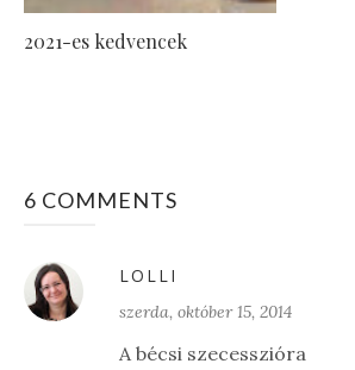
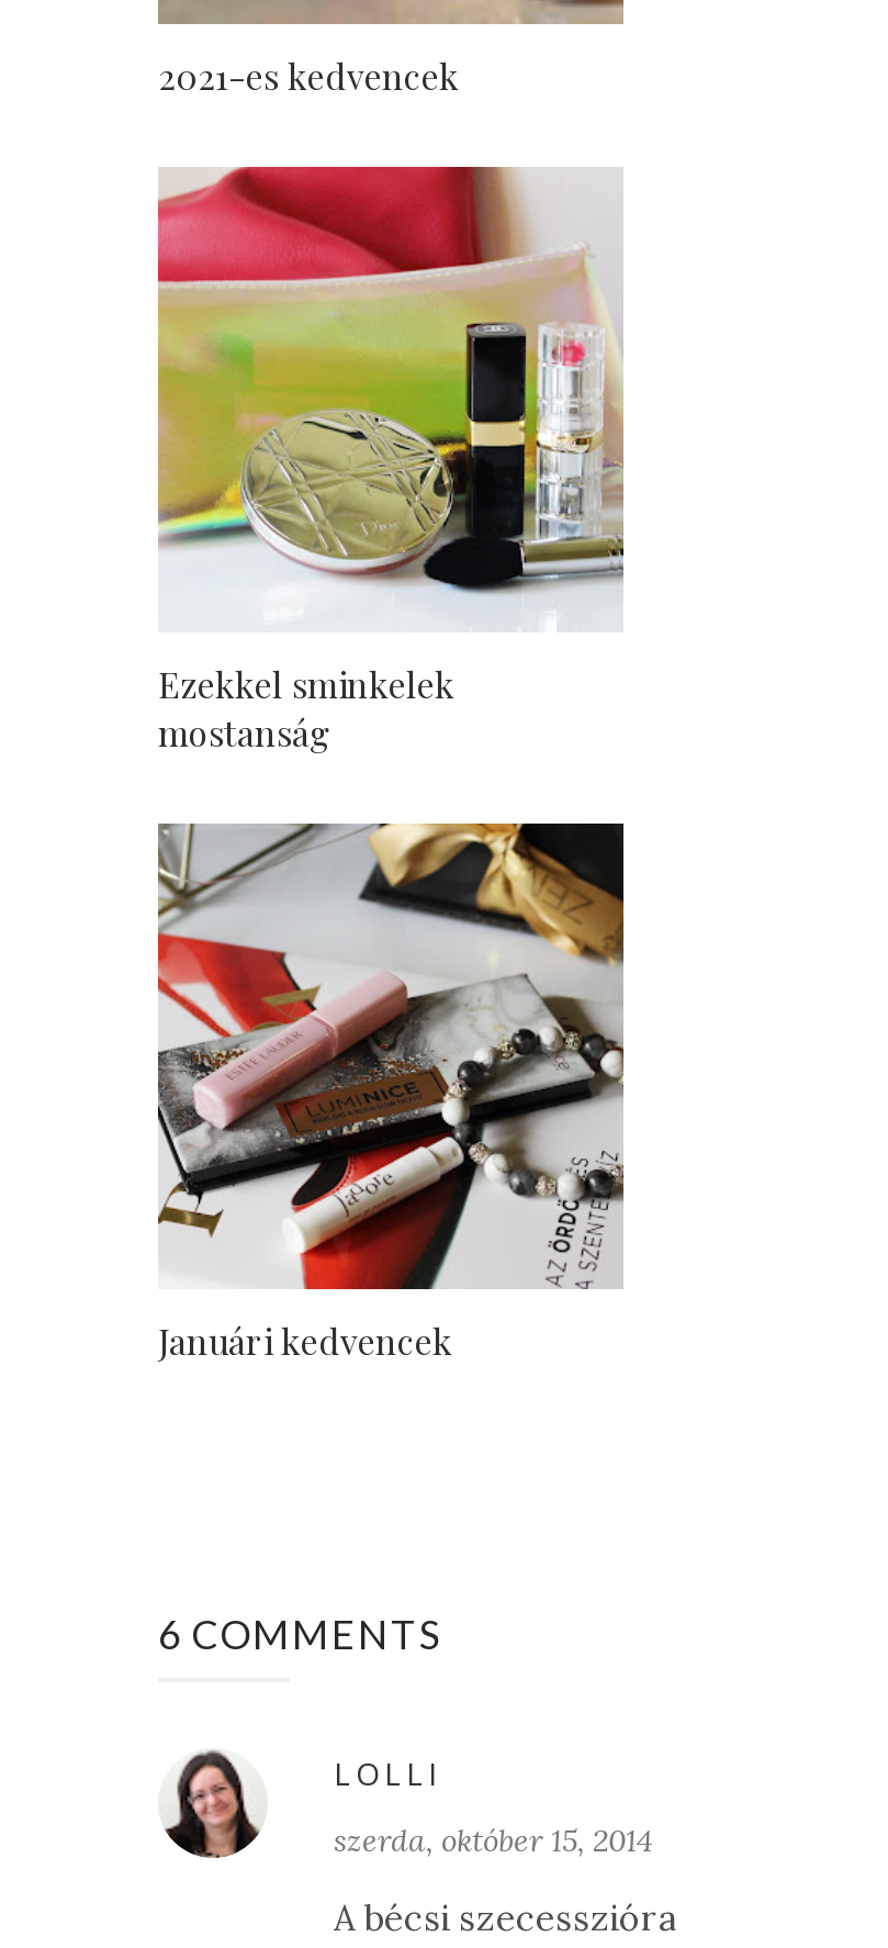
none -> [156,165,623,756] [image] | Ezekkel sminkelek | mostanság
none -> [156,821,626,1365] [image] | Januári kedvencek

